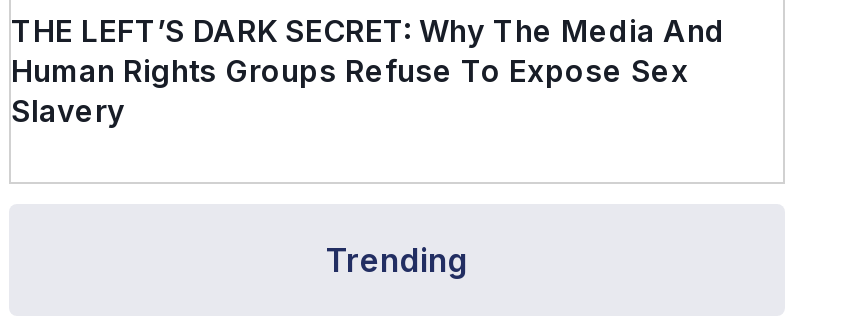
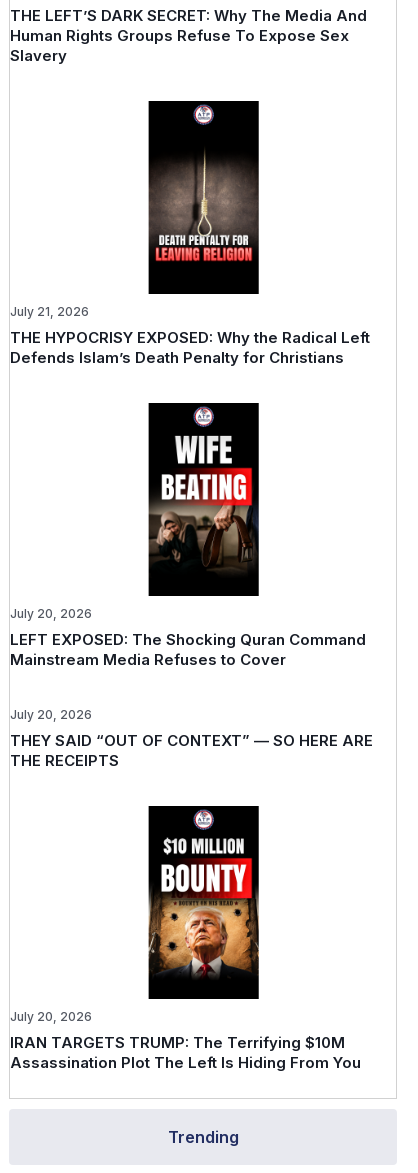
none -> [10,100,370,367] [image] | THE HYPOCRISY EXPOSED: Why the Radical Left | Defends Islam’s Death Penalty for Christians
none -> [10,304,89,319] July 21, 2026
none -> [10,402,366,669] [image] | LEFT EXPOSED: The Shocking Quran Command | Mainstream Media Refuses to Cover
none -> [10,606,92,621] July 20, 2026
none -> [10,731,373,770] THEY SAID “OUT OF CONTEXT” — SO HERE ARE | THE RECEIPTS
none -> [10,707,92,722] July 20, 2026
none -> [10,805,361,1072] [image] | IRAN TARGETS TRUMP: The Terrifying $10M | Assassination Plot The Left Is Hiding From You
none -> [10,1009,92,1024] July 20, 2026

